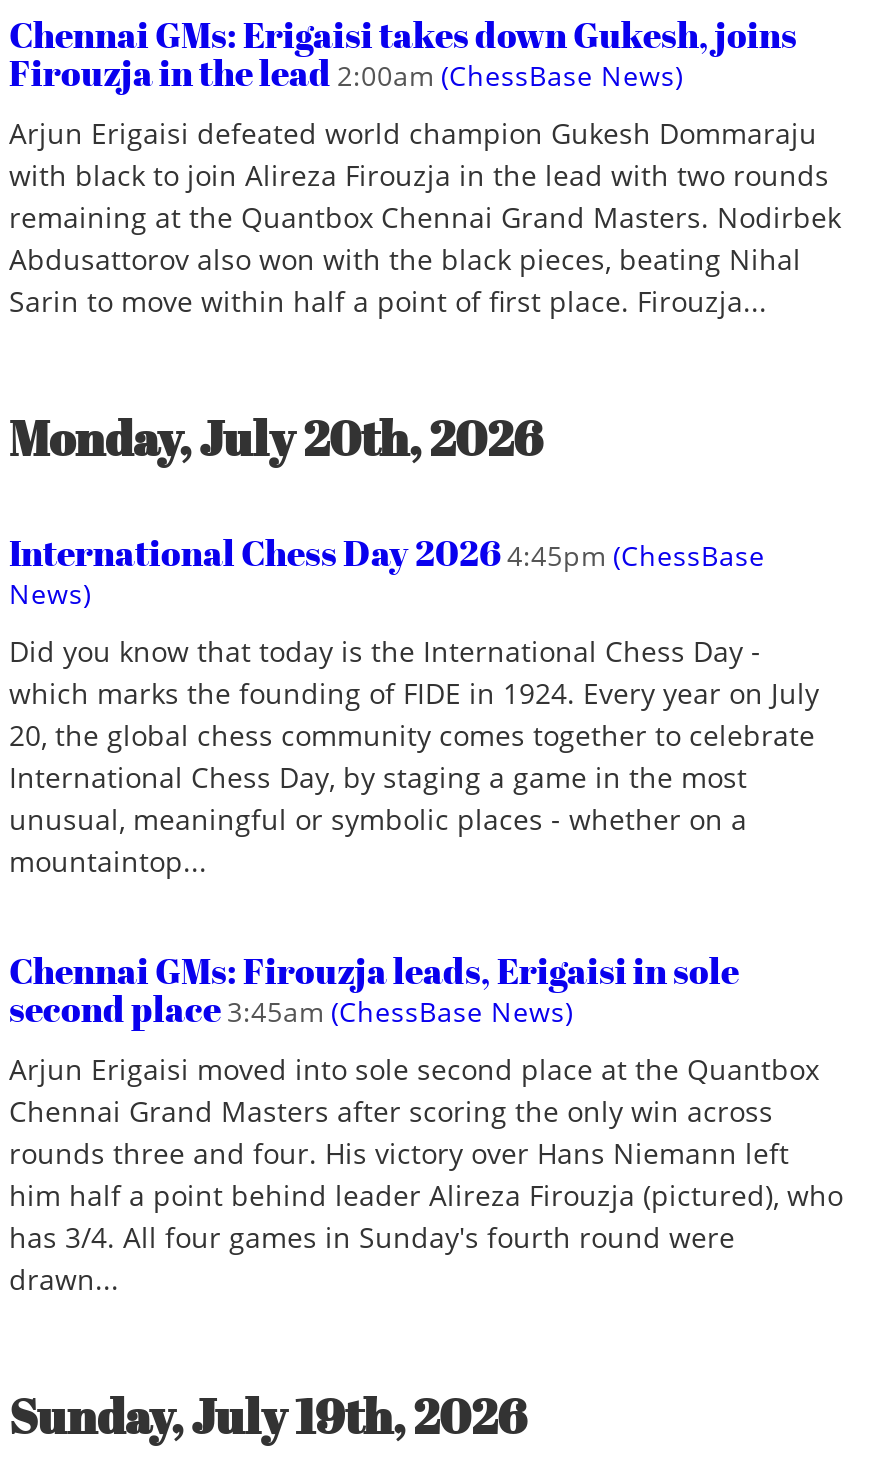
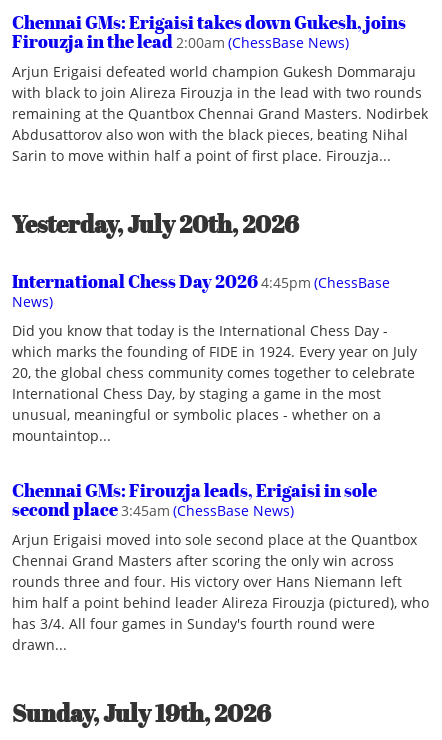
[9,406,543,470] Monday, July 20th, 2026 -> [12,208,299,240] Yesterday, July 20th, 2026

